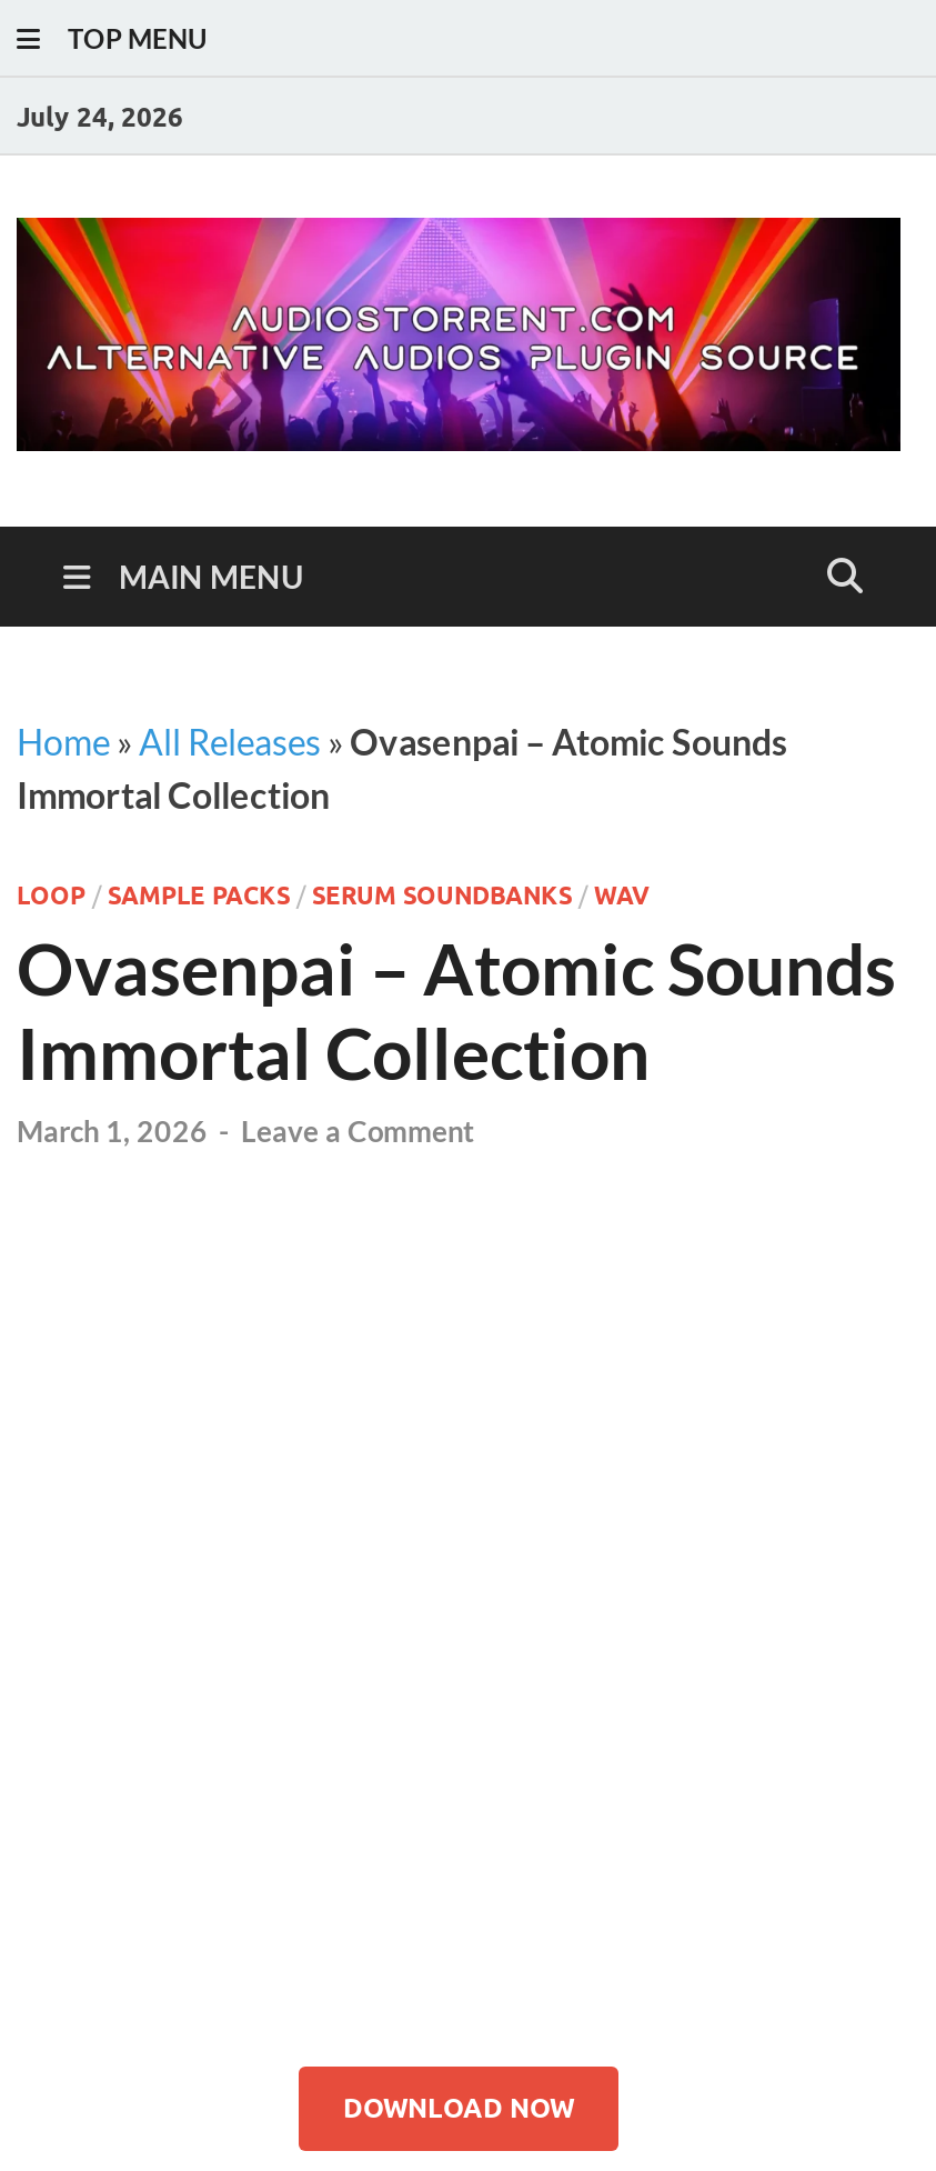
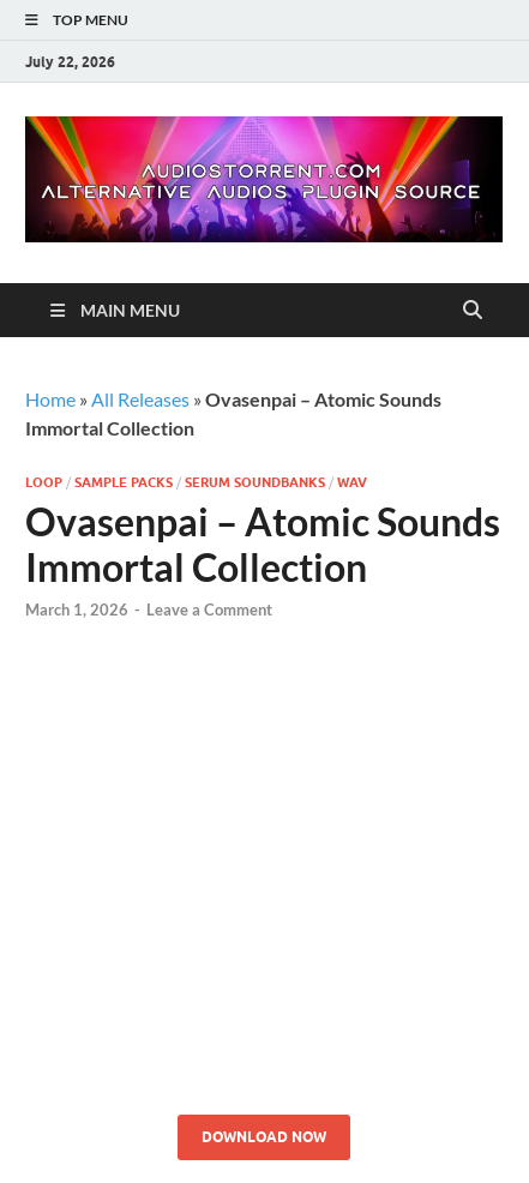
[17,99,183,132] July 24, 2026 -> [25,52,115,70] July 22, 2026

